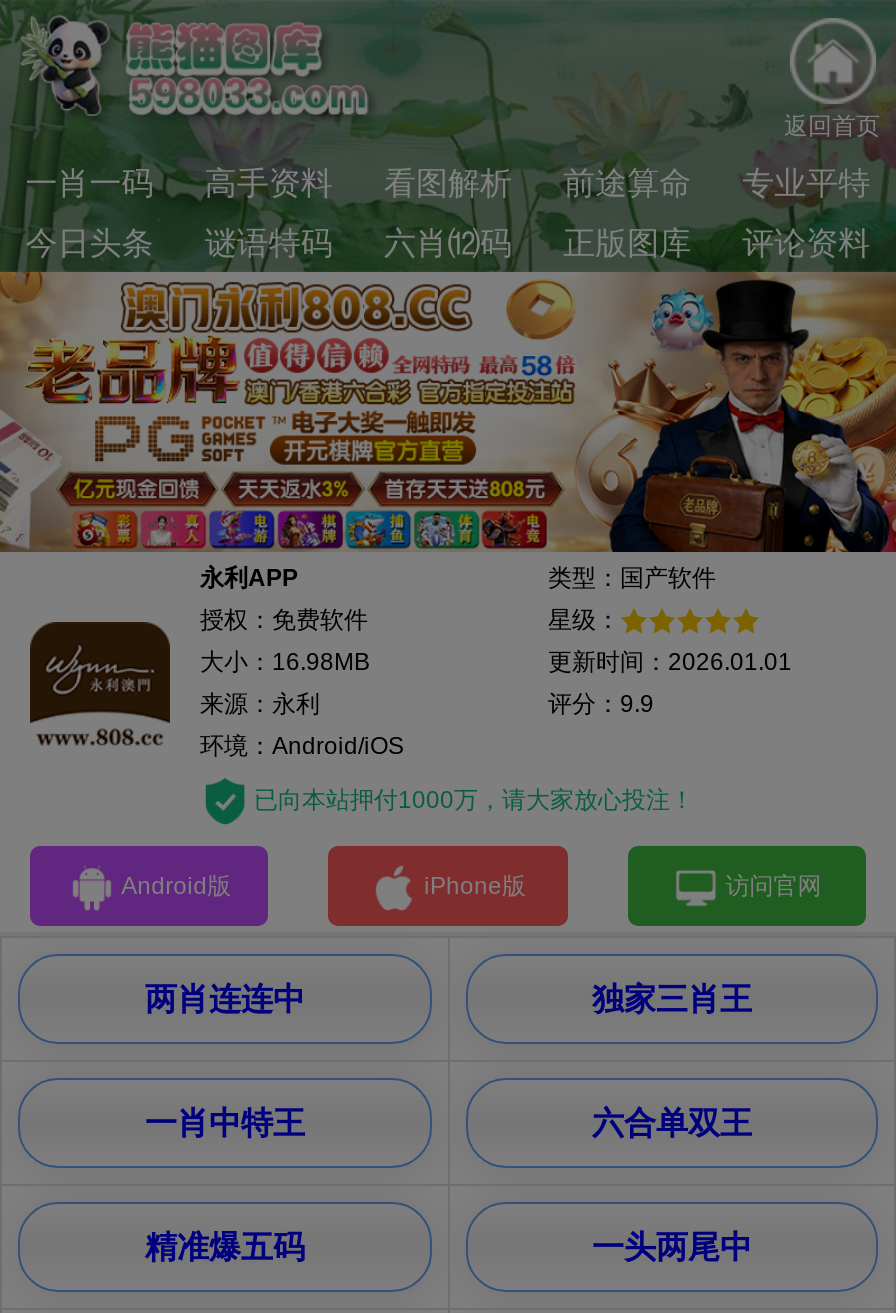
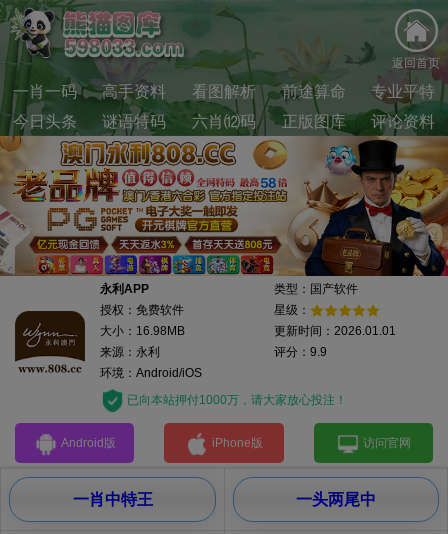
[145,974,752,1020] 两肖连连中 | 独家三肖王 -> none
[145,1098,752,1268] 六合单双王 | 精准爆五码 -> none

